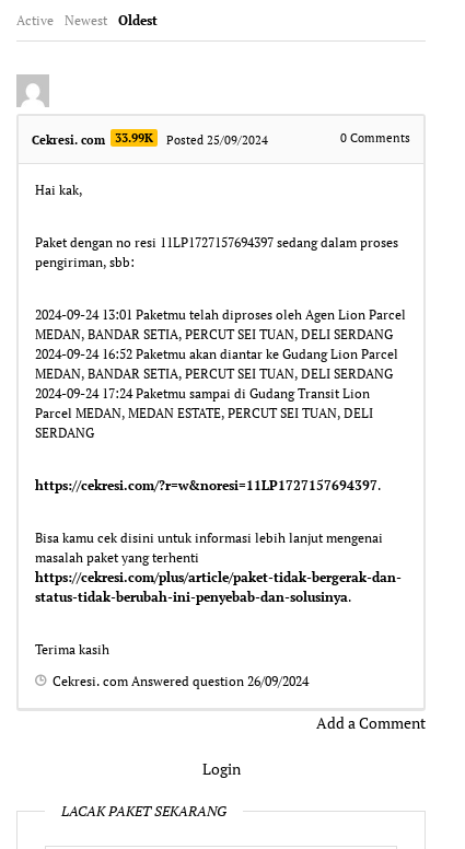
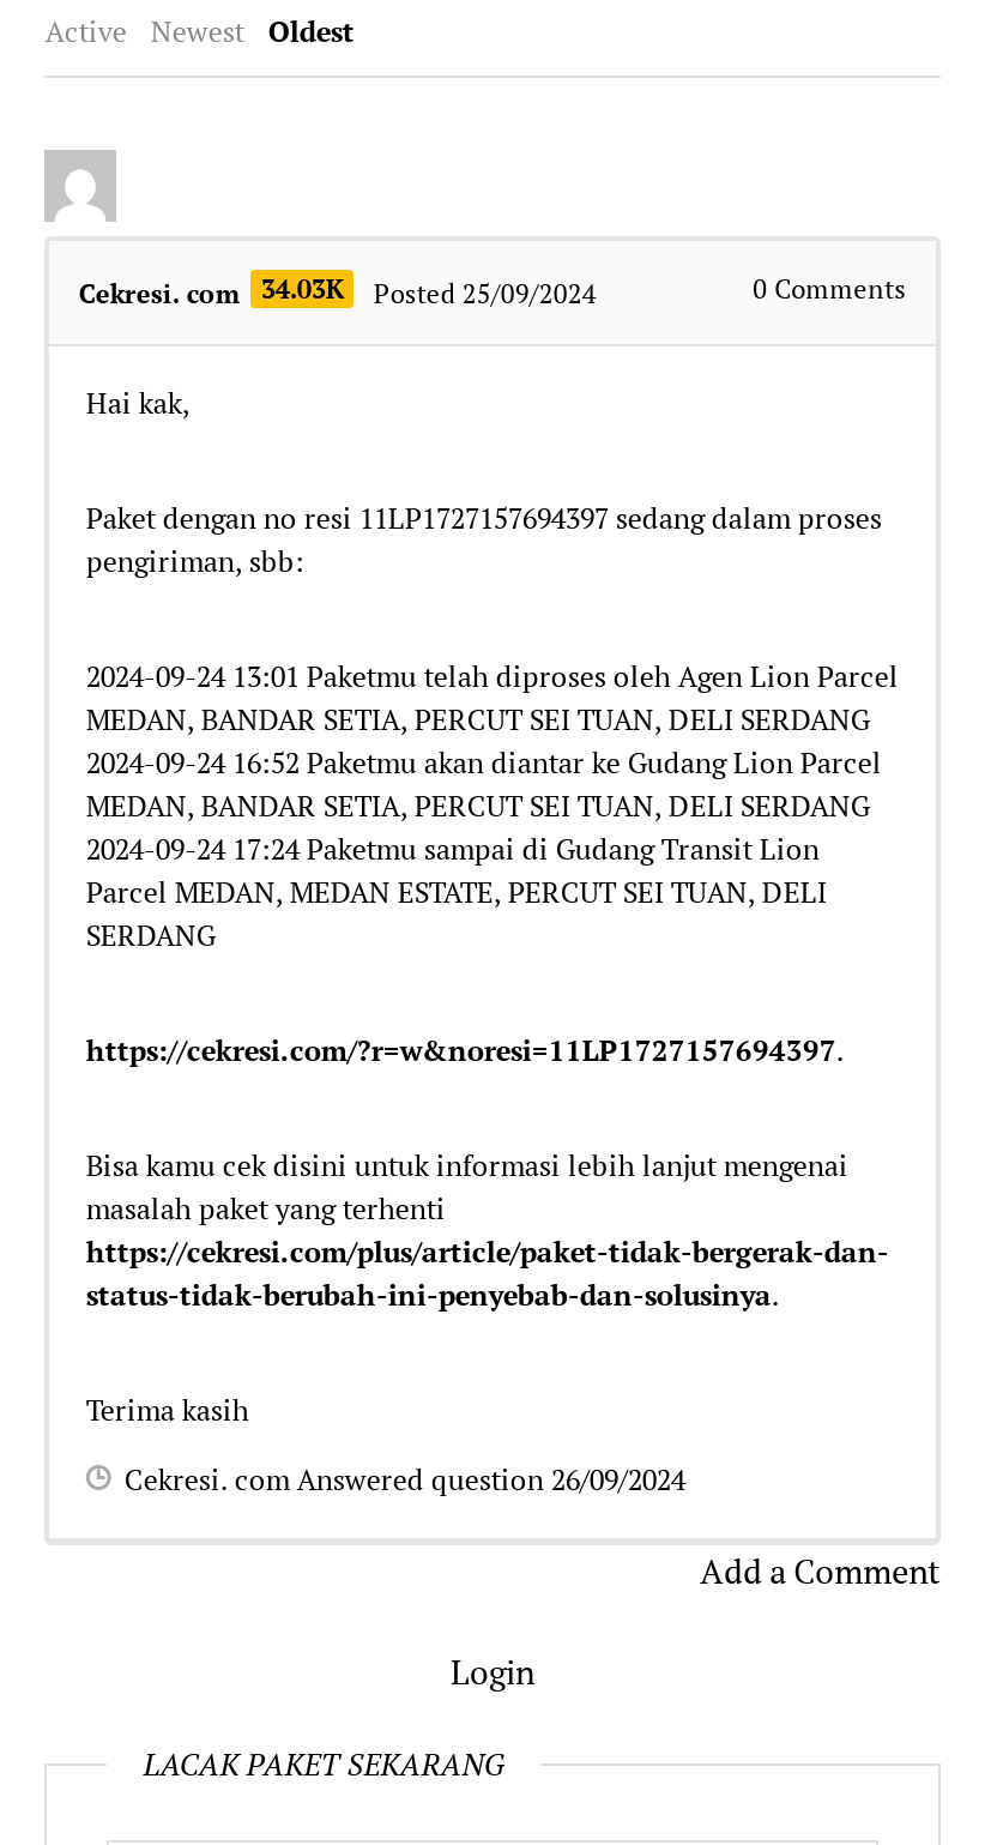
[32,130,268,147] Cekresi. com 33.99K Posted 25/09/2024 -> [79,271,597,309] Cekresi. com 34.03K Posted 25/09/2024

